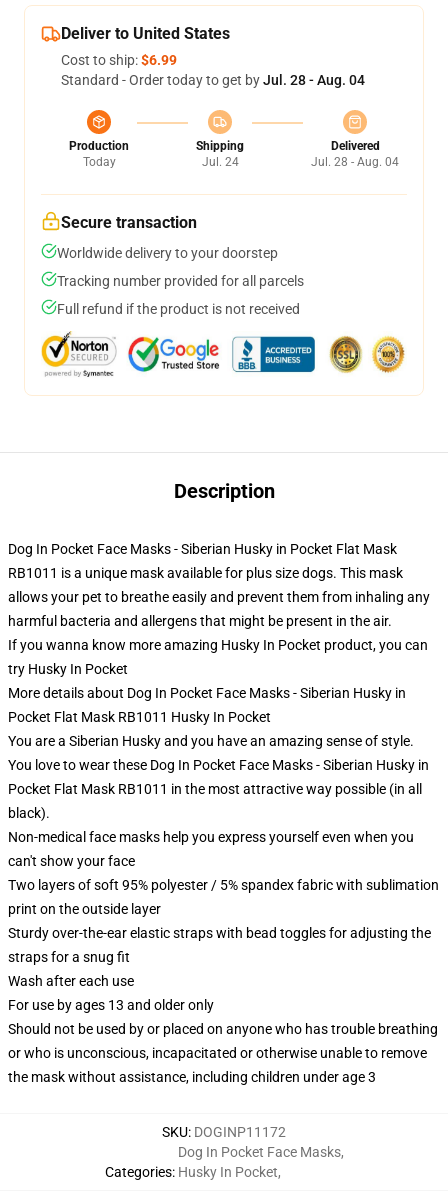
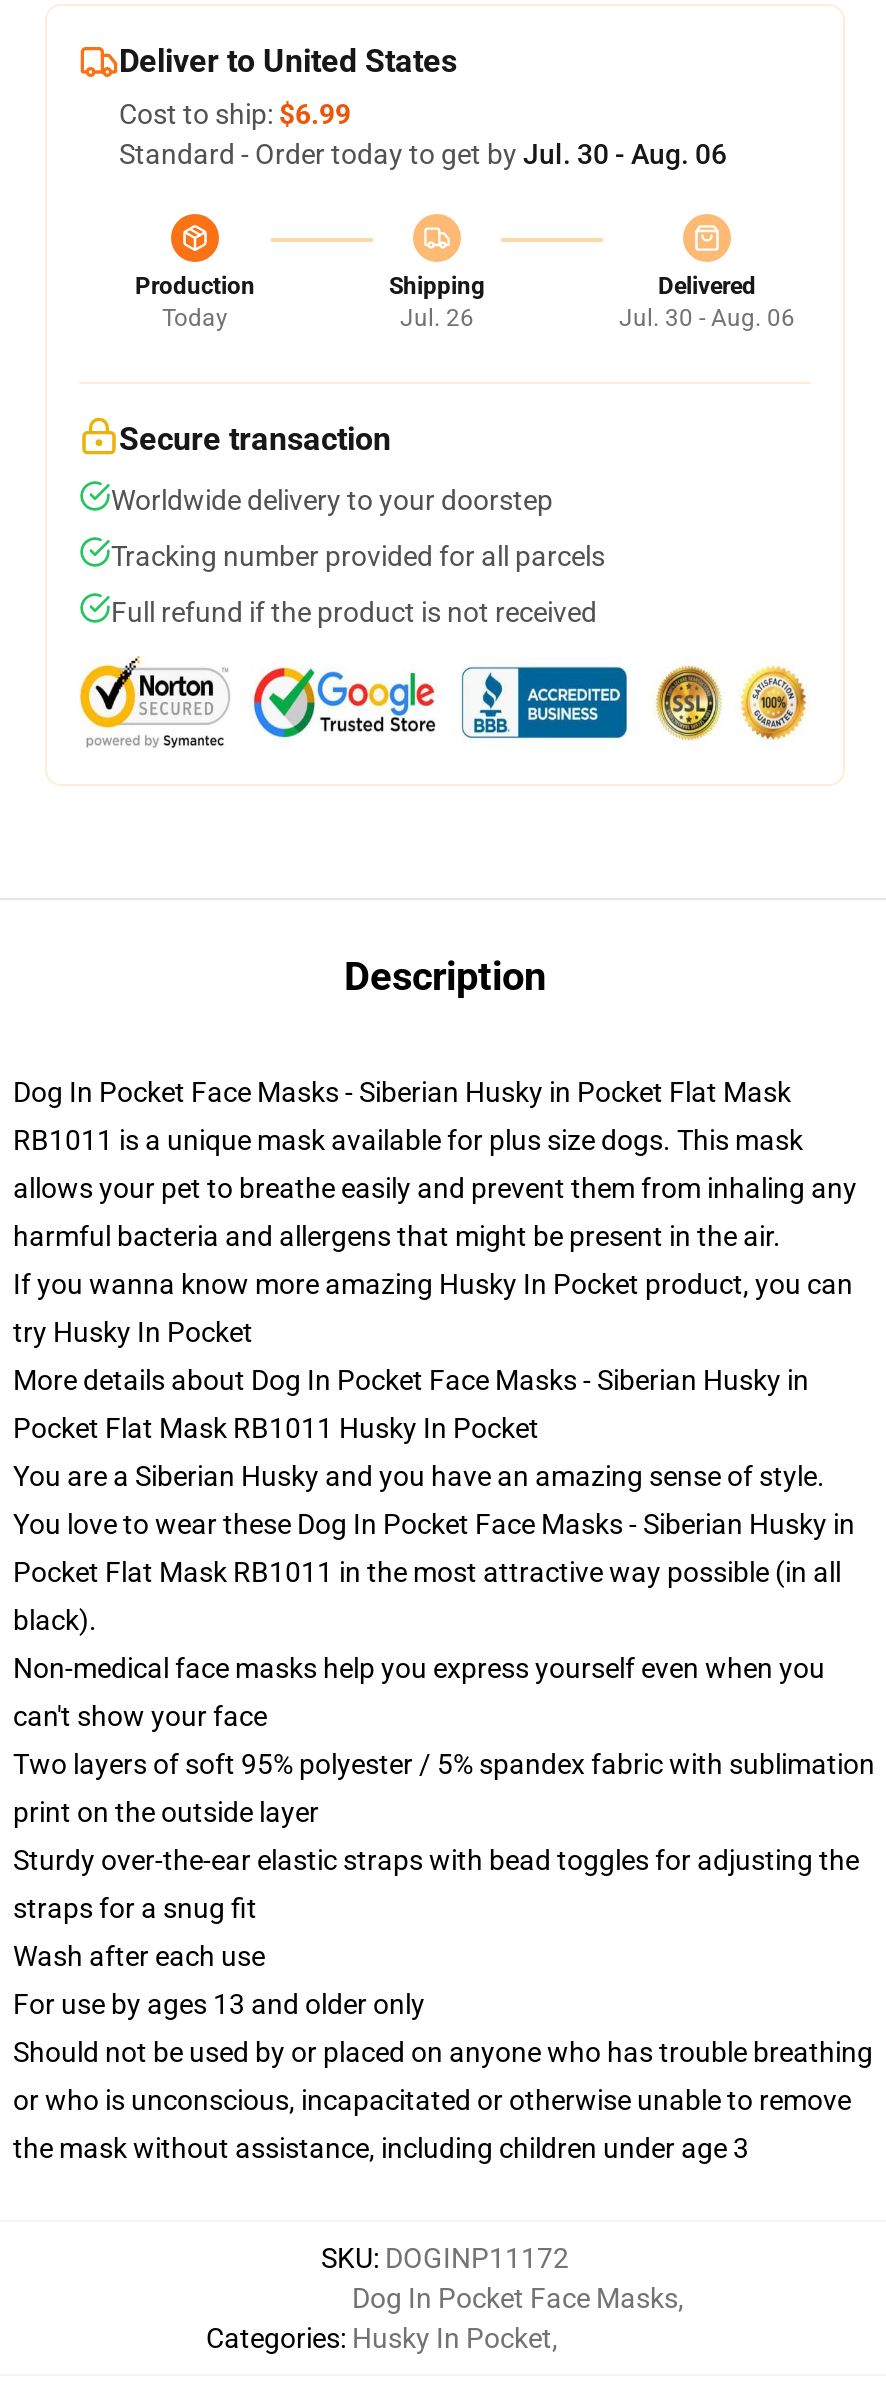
[61,72,365,88] Standard - Order today to get by Jul. 28 - Aug. 04 -> [119,138,727,170] Standard - Order today to get by Jul. 30 - Aug. 06
[201,155,238,169] Jul. 24 -> [400,304,474,332] Jul. 26
[311,155,399,169] Jul. 28 - Aug. 04 -> [619,304,795,332] Jul. 30 - Aug. 06

